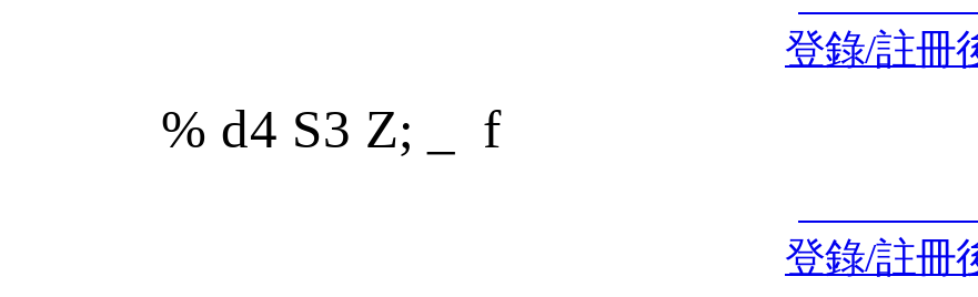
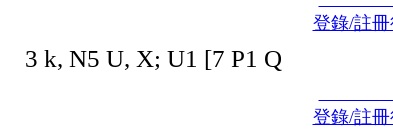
[161,99,501,159] % d4 S3 Z; _ f -> [25,45,282,72] 3 k, N5 U, X; U1 [7 P1 Q

